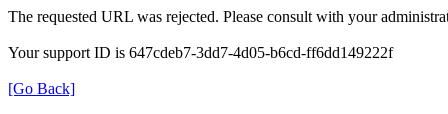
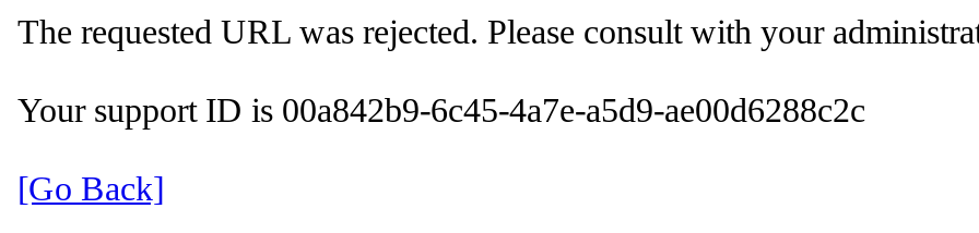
[8,44,393,61] Your support ID is 647cdeb7-3dd7-4d05-b6cd-ff6dd149222f -> [17,91,865,128] Your support ID is 00a842b9-6c45-4a7e-a5d9-ae00d6288c2c

